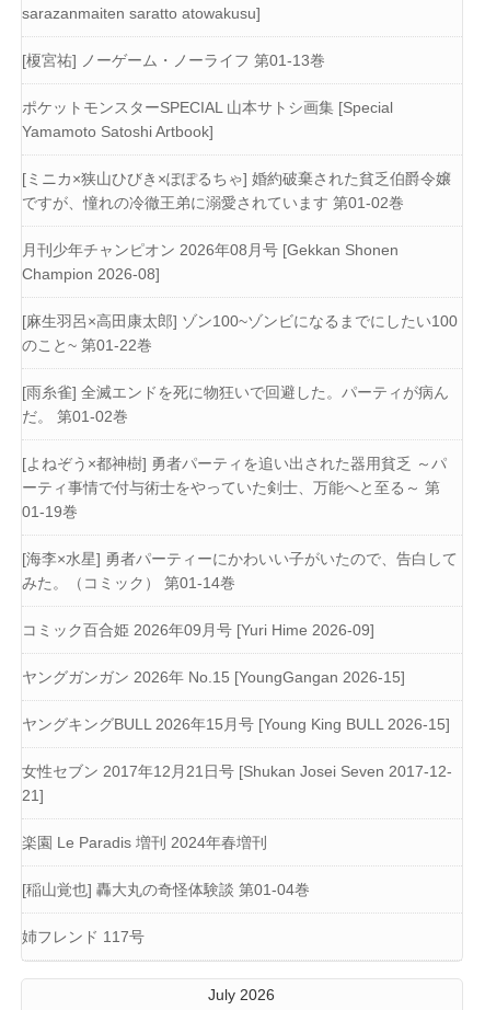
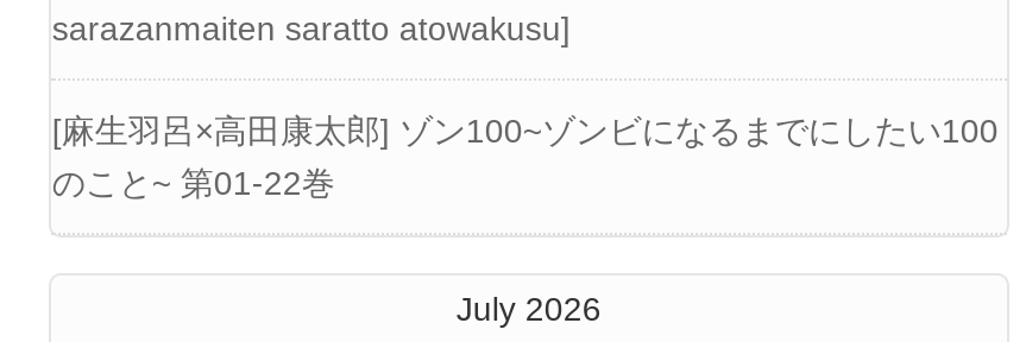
[22,51,451,283] [榎宮祐] ノーゲーム・ノーライフ 第01-13巻 | ポケットモンスターSPECIAL 山本サトシ画集 [Special | Yamamoto Satoshi Artbook] | [ミニカ×狭山ひびき×ぽぽるちゃ] 婚約破棄された貧乏伯爵令嬢 | ですが、憧れの冷徹王弟に溺愛されています 第01-02巻 | 月刊少年チャンピオン 2026年08月号 [Gekkan Shonen | Champion 2026-08] -> none
[22,383,458,945] [雨糸雀] 全滅エンドを死に物狂いで回避した。パーティが病ん | だ。 第01-02巻 | [よねぞう×都神樹] 勇者パーティを追い出された器用貧乏 ～パ | ーティ事情で付与術士をやっていた剣士、万能へと至る～ 第 | 01-19巻 | [海李×水星] 勇者パーティーにかわいい子がいたので、告白して | みた。（コミック） 第01-14巻 | コミック百合姫 2026年09月号 [Yuri Hime 2026-09] | ヤングガンガン 2026年 No.15 [YoungGangan 2026-15] | ヤングキングBULL 2026年15月号 [Young King BULL 2026-15] | 女性セブン 2017年12月21日号 [Shukan Josei Seven 2017-12- | 21] | 楽園 Le Paradis 増刊 2024年春増刊 | [稲山覚也] 轟大丸の奇怪体験談 第01-04巻 | 姉フレンド 117号 -> none

